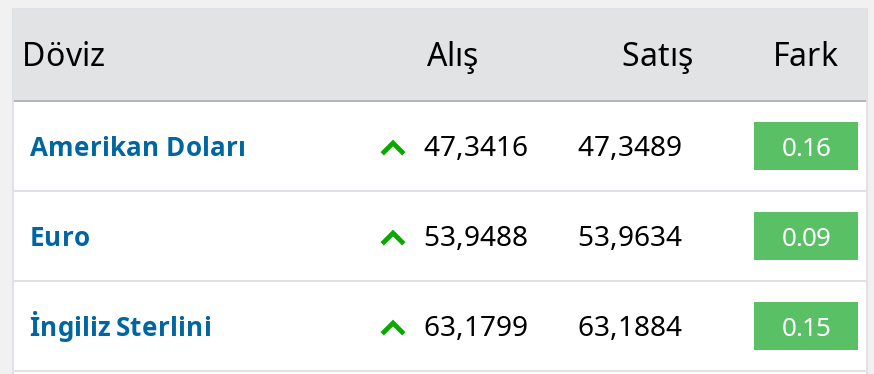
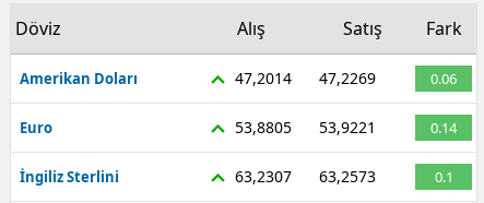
[424,125,528,163] 47,3416 -> [235,67,292,88] 47,2014
[578,125,682,163] 47,3489 -> [319,67,376,88] 47,2269
[782,127,830,163] 0.16 -> [430,68,457,88] 0.06
[424,215,528,253] 53,9488 -> [235,116,292,137] 53,8805
[578,215,682,253] 53,9634 -> [319,116,376,137] 53,9221
[782,217,830,253] 0.09 -> [430,118,457,137] 0.14
[424,305,528,343] 63,1799 -> [235,166,292,186] 63,2307
[578,305,682,343] 63,1884 -> [319,166,376,186] 63,2573
[782,307,830,343] 0.15 -> [434,167,453,186] 0.1

